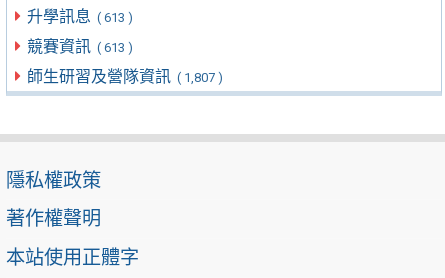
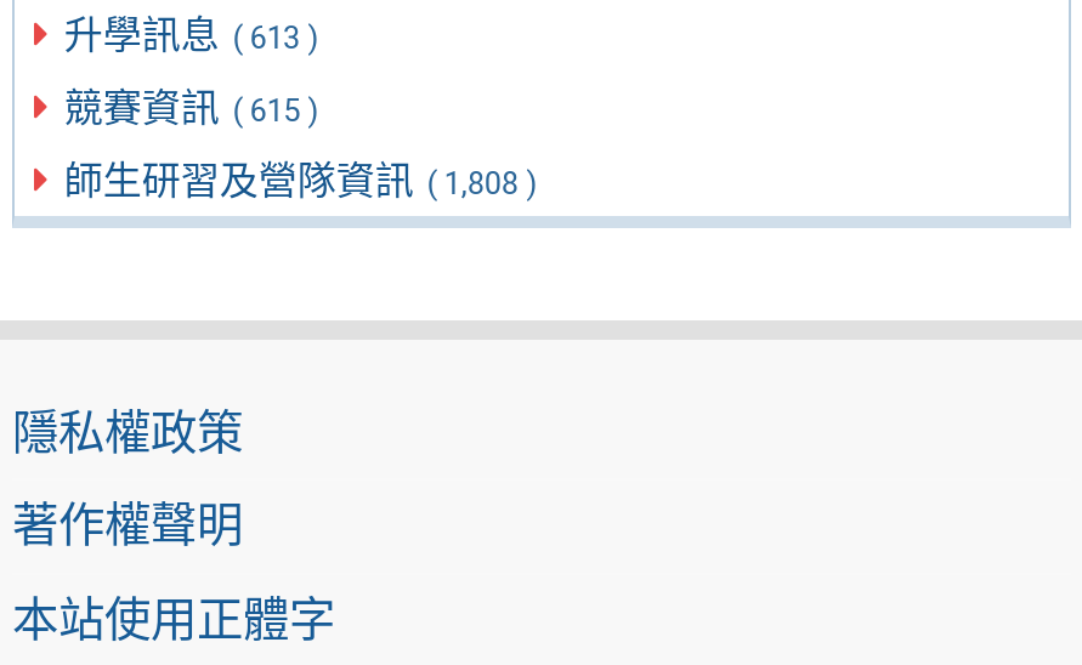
[27,37,133,56] 競賽資訊 ( 613 ) -> [64,85,320,131] 競賽資訊 ( 615 )
[27,67,223,86] 師生研習及營隊資訊 ( 1,807 ) -> [64,157,538,203] 師生研習及營隊資訊 ( 1,808 )

